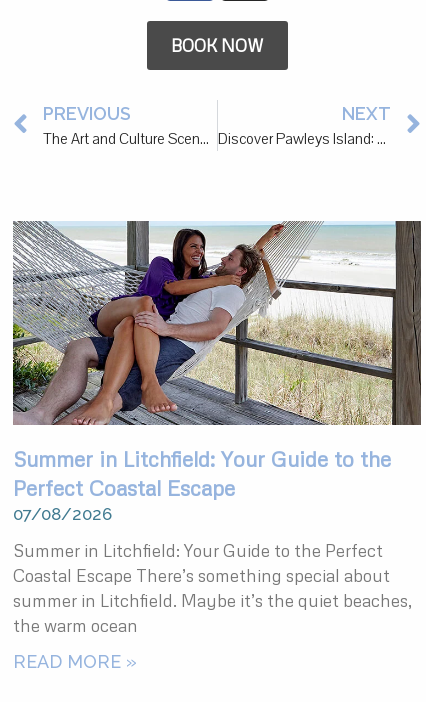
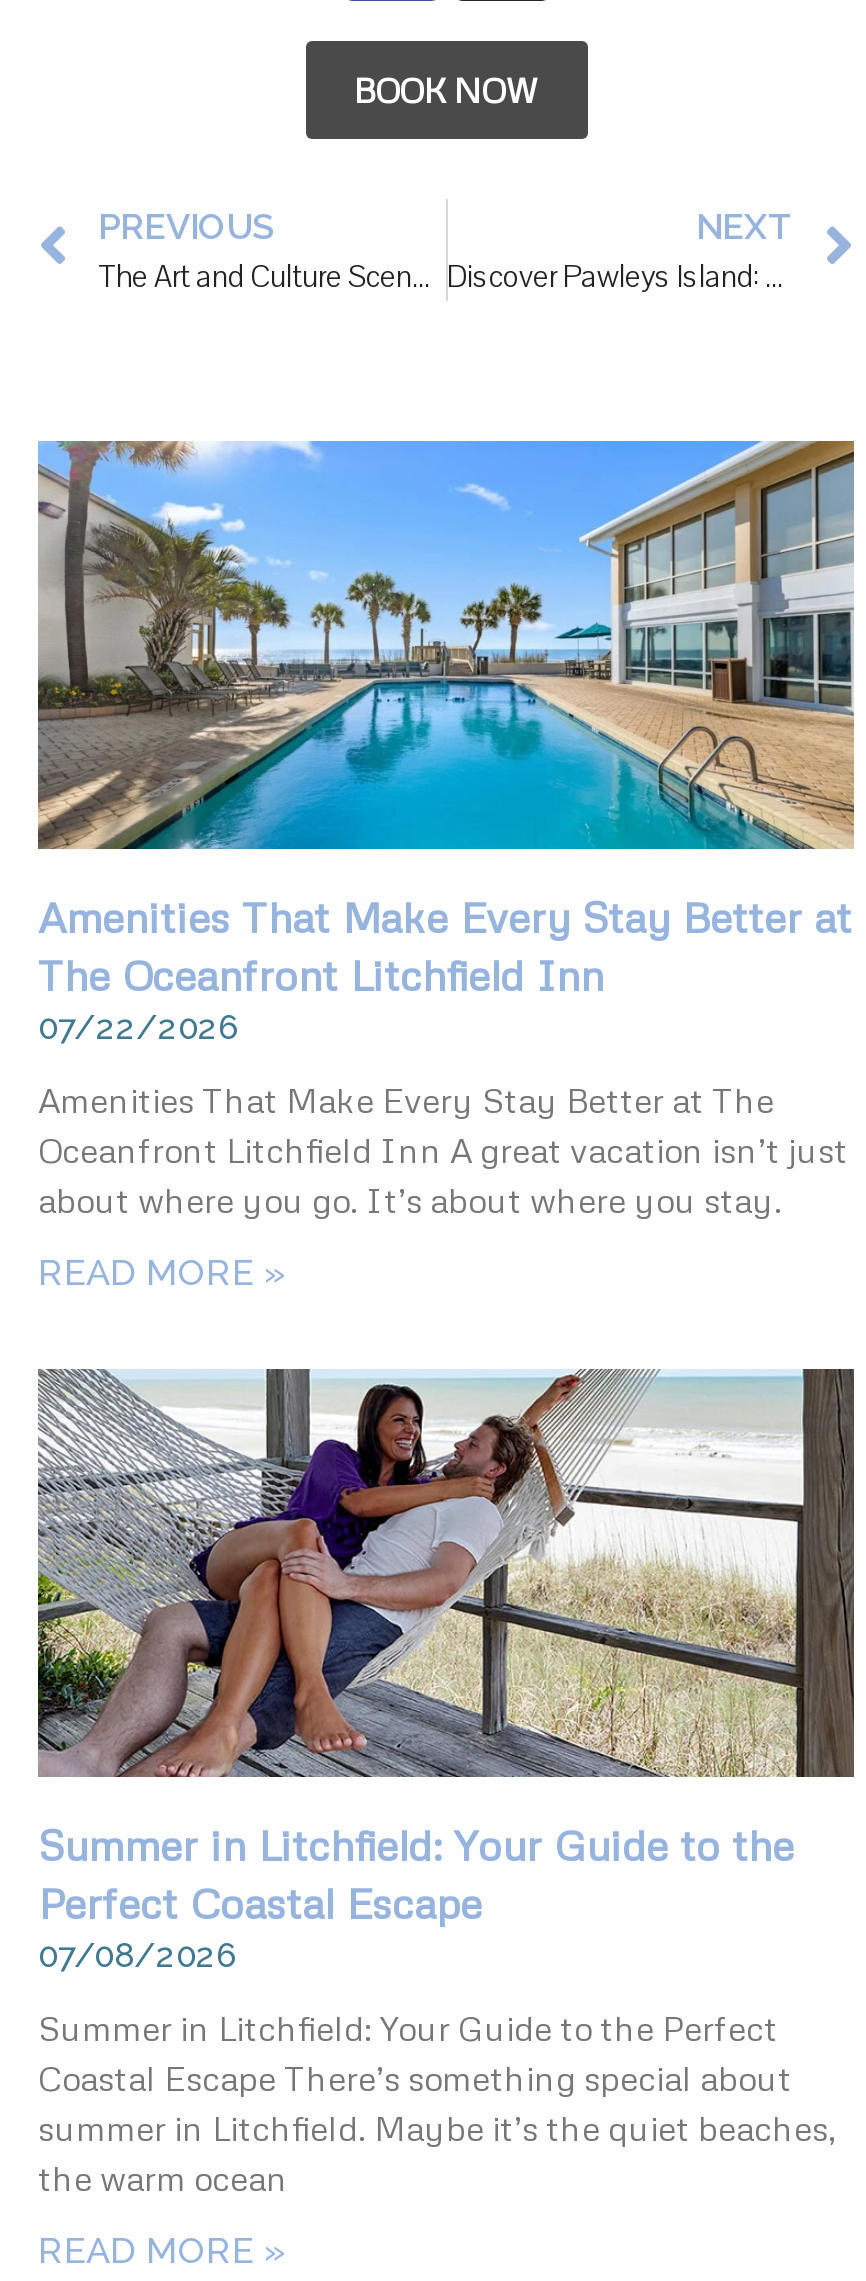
none -> [36,440,854,1294] [image] | Amenities That Make Every Stay Better at | The Oceanfront Litchfield Inn | 07/22/2026 | Amenities That Make Every Stay Better at The | Oceanfront Litchfield Inn A great vacation isn’t just | about where you go. It’s about where you stay. | READ MORE »

